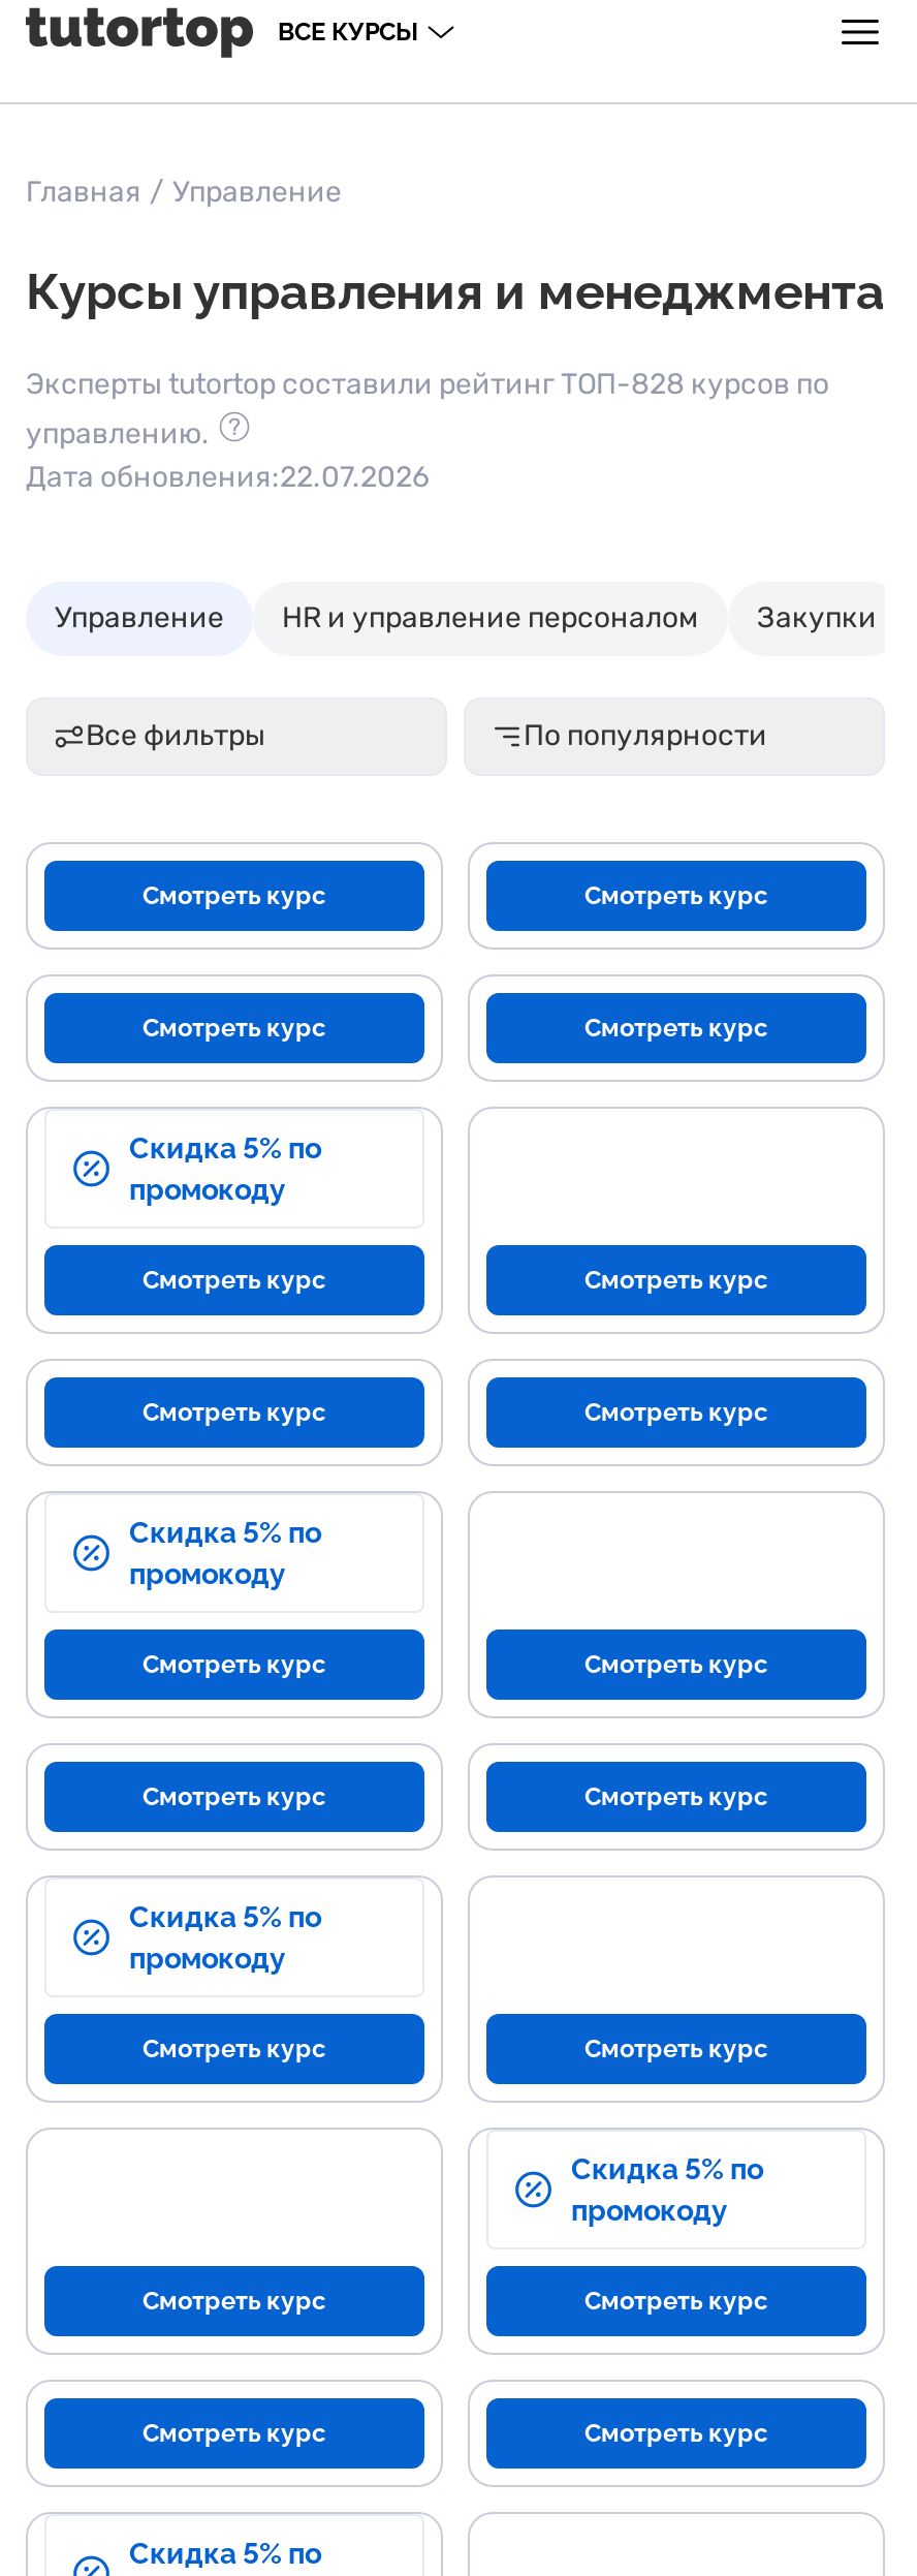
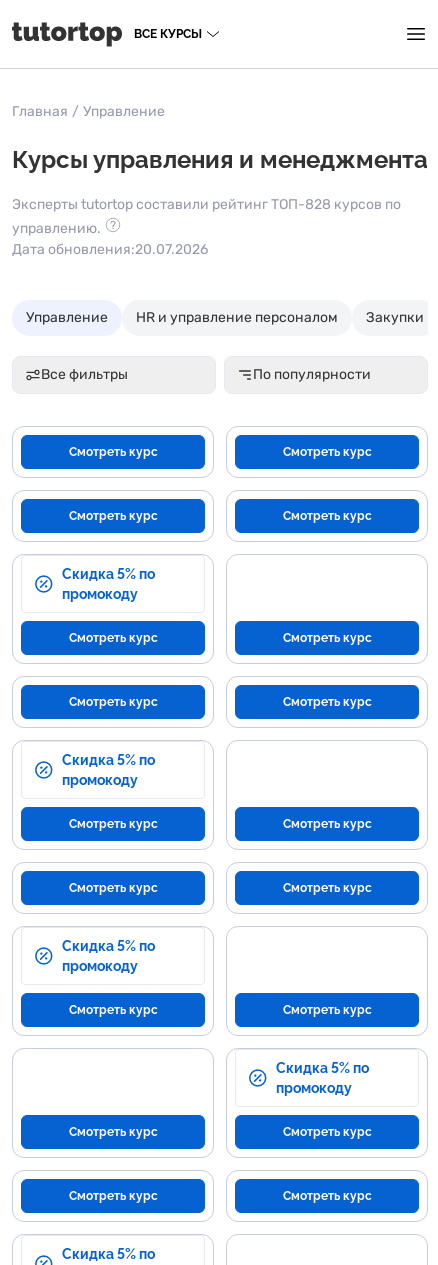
[26,460,429,495] Дата обновления:22.07.2026 -> [12,241,208,258] Дата обновления:20.07.2026

